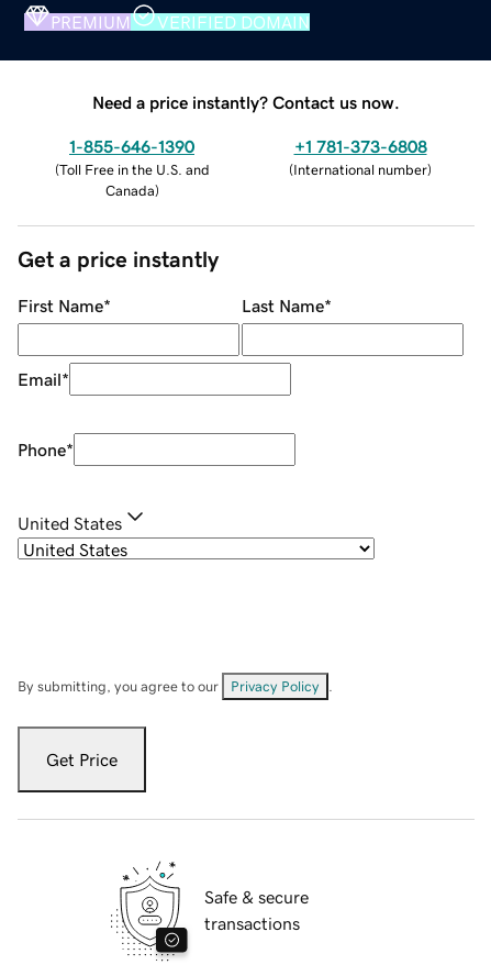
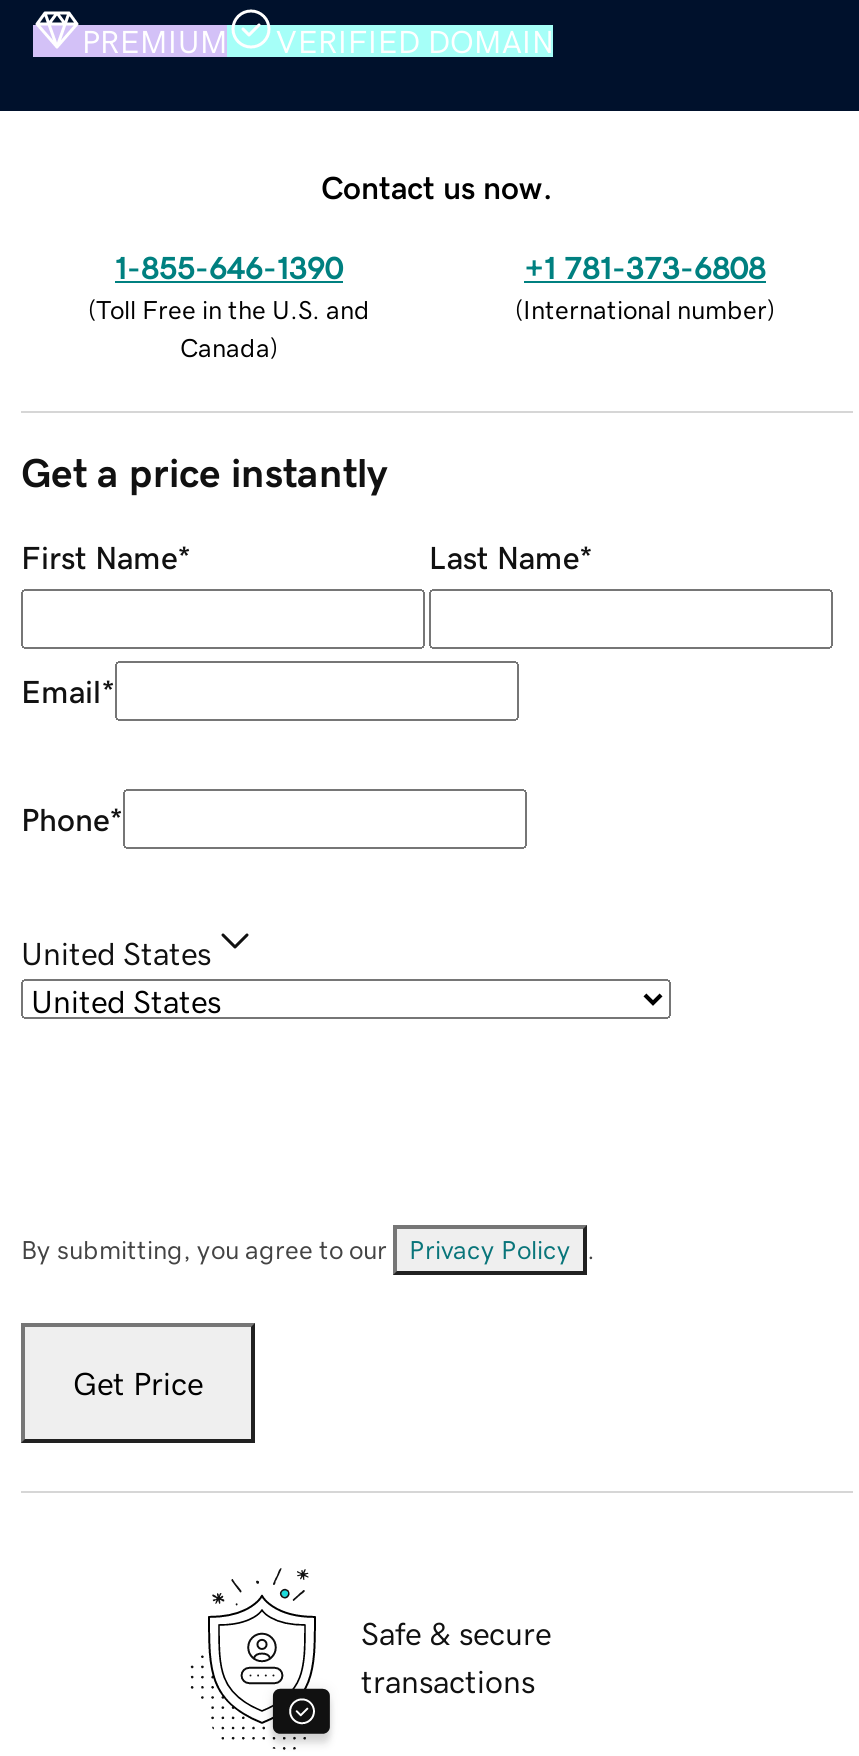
[92,93,400,111] Need a price instantly? Contact us now. -> [321,170,553,202] Contact us now.

